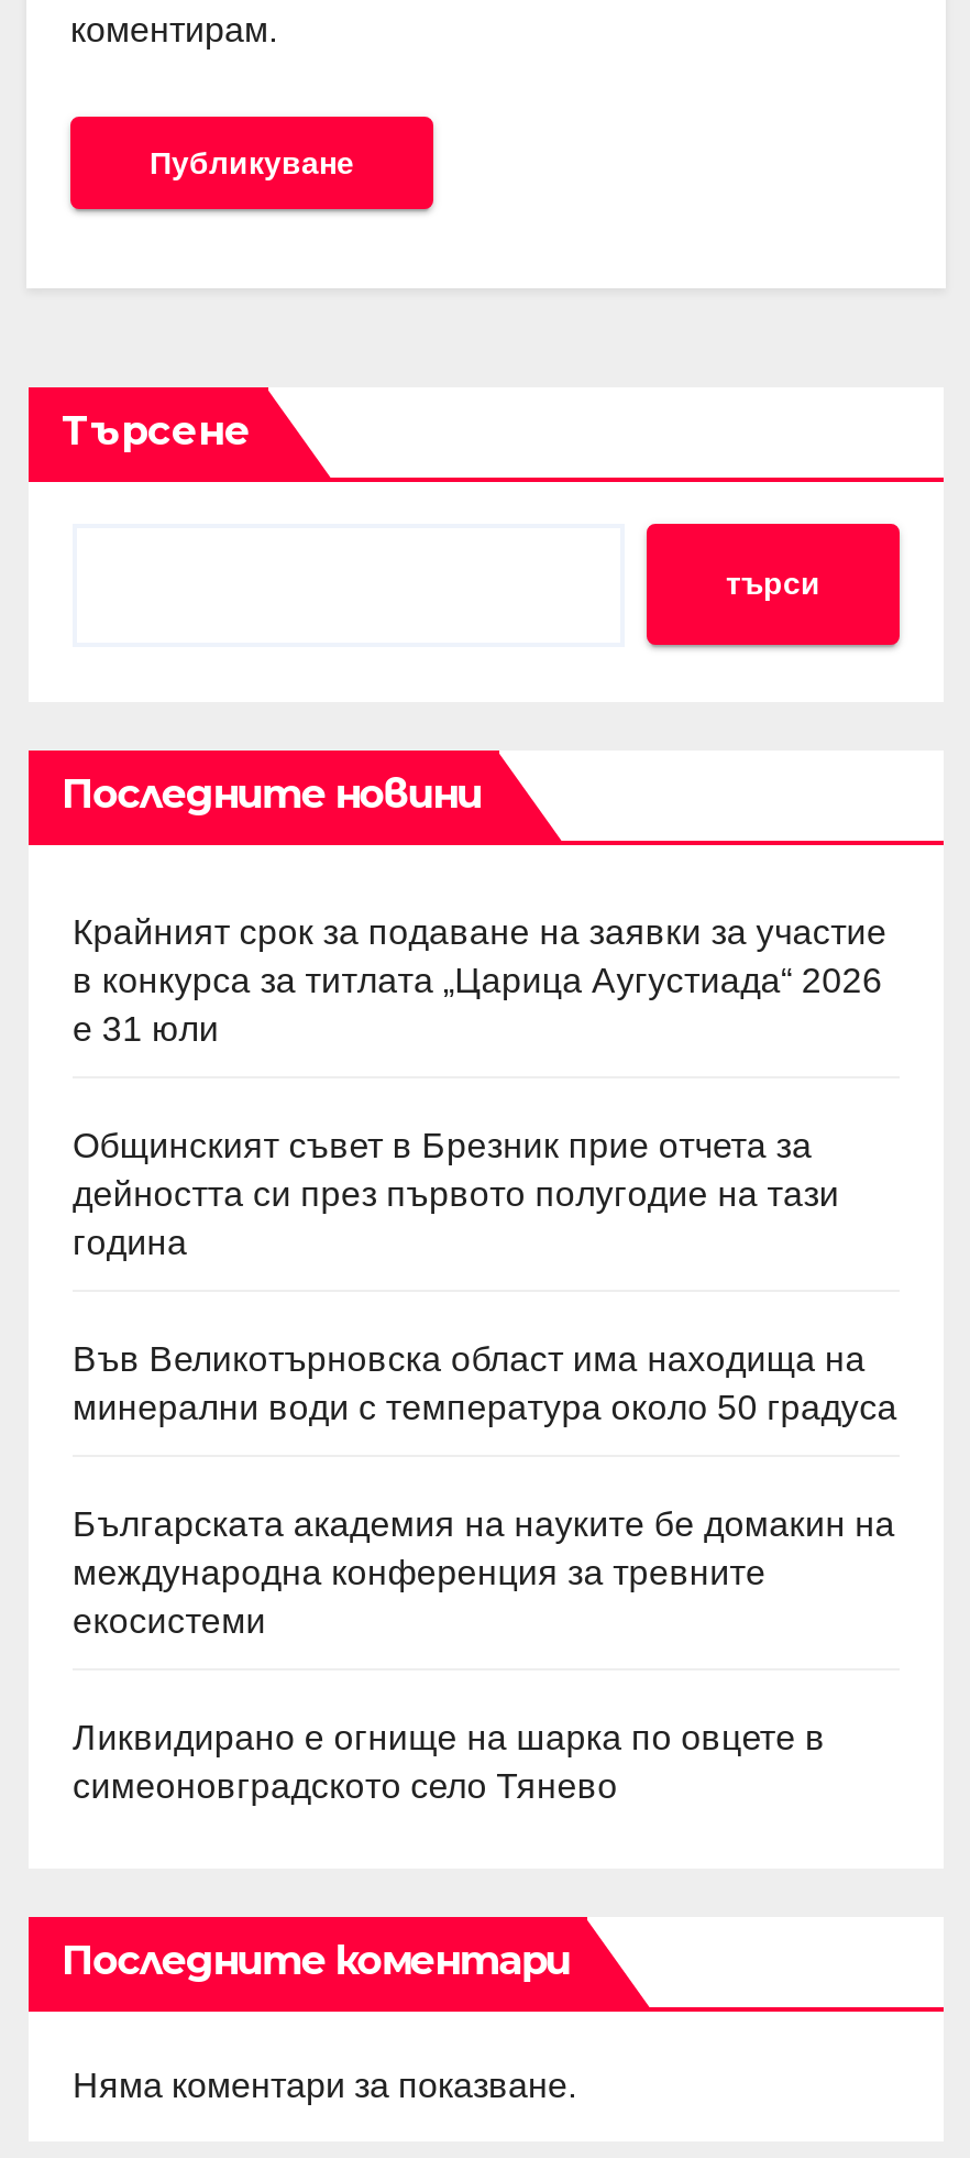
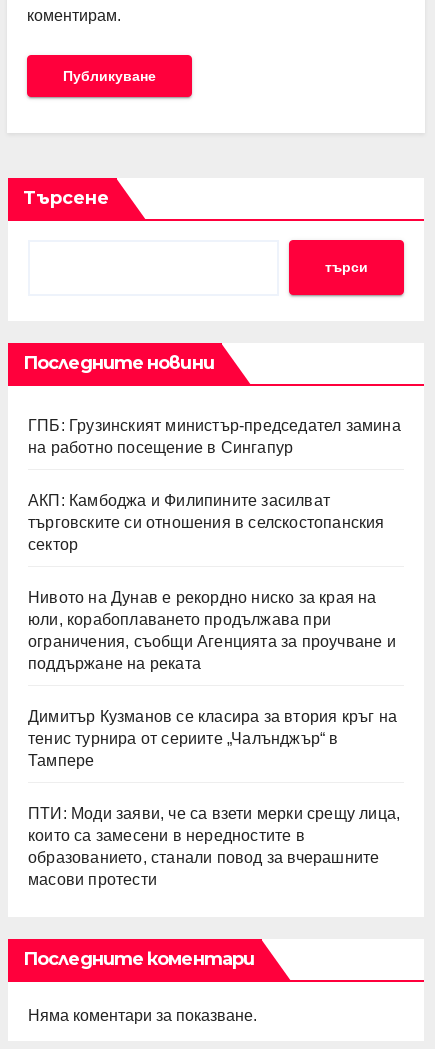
[73,912,887,1047] Крайният срок за подаване на заявки за участие | в конкурса за титлата „Царица Аугустиада“ 2026 | е 31 юли -> [28,416,401,455] ГПБ: Грузинският министър-председател замина | на работно посещение в Сингапур
[73,1126,839,1260] Общинският съвет в Брезник прие отчета за | дейността си през първото полугодие на тази | година -> [28,491,385,552] АКП: Камбоджа и Филипините засилват | търговските си отношения в селскостопанския | сектор
[73,1339,897,1425] Във Великотърновска област има находища на | минерални води с температура около 50 градуса -> [28,588,396,671] Нивото на Дунав е рекордно ниско за края на | юли, корабоплаването продължава при | ограничения, съобщи Агенцията за проучване и | поддържане на реката
[73,1504,895,1639] Българската академия на науките бе домакин на | международна конференция за тревните | екосистеми -> [28,707,397,768] Димитър Кузманов се класира за втория кръг на | тенис турнира от сериите „Чалънджър“ в | Тампере
[73,1718,825,1804] Ликвидирано е огнище на шарка по овцете в | симеоновградското село Тянево -> [28,804,400,887] ПТИ: Моди заяви, че са взети мерки срещу лица, | които са замесени в нередностите в | образованието, станали повод за вчерашните | масови протести

